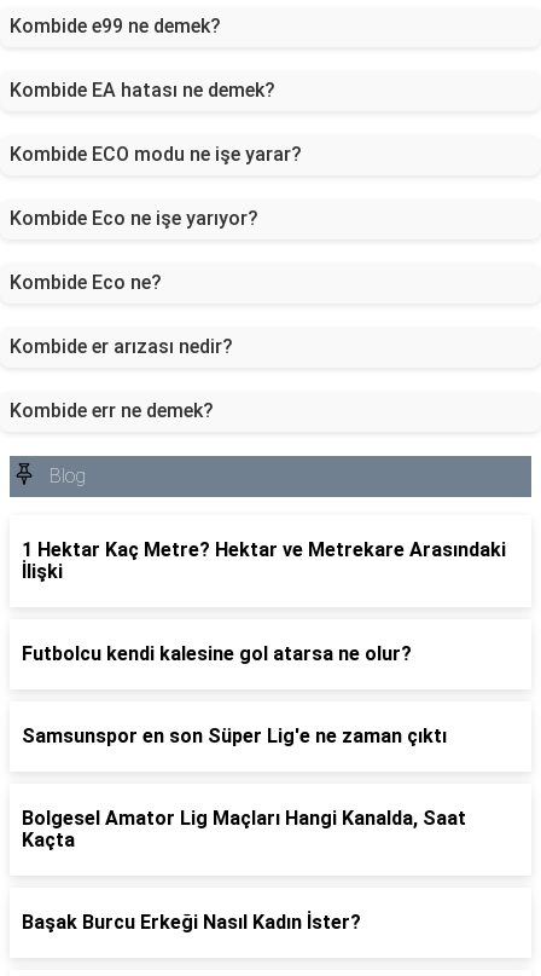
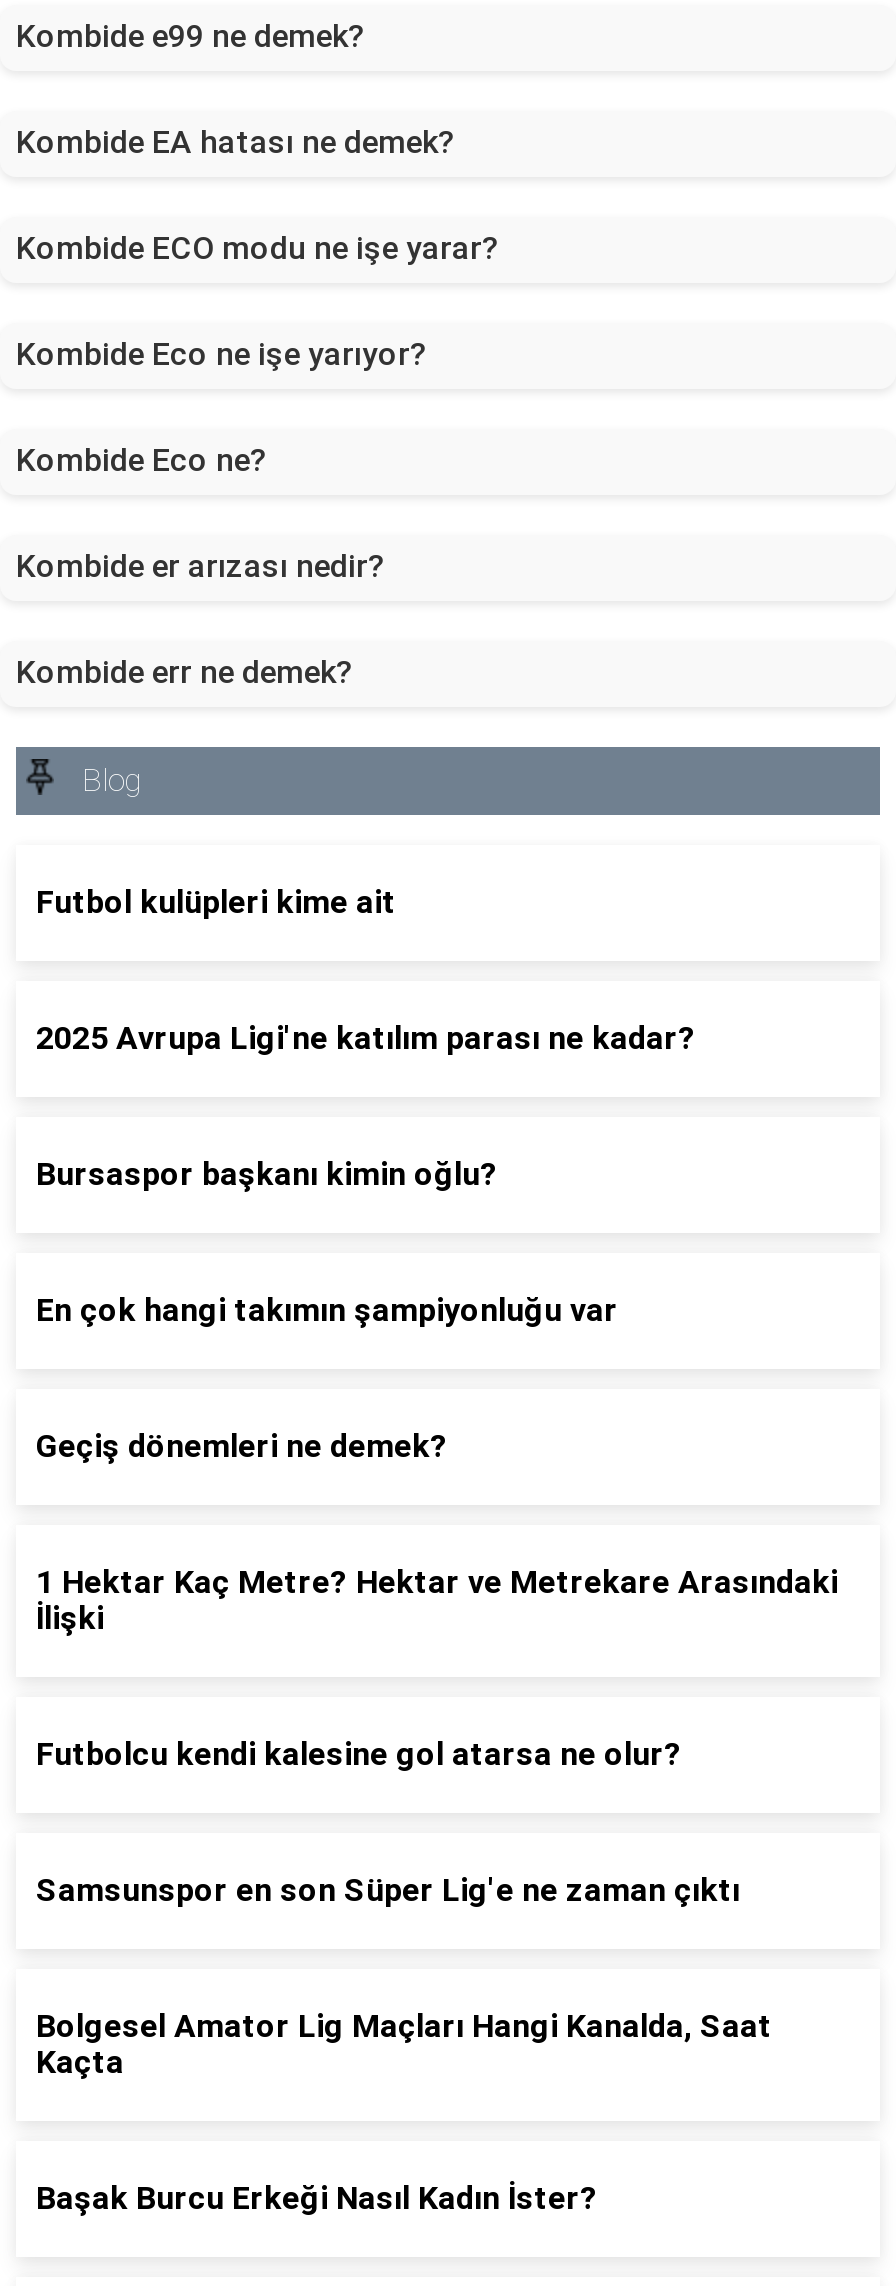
none -> [36,883,396,921] Futbol kulüpleri kime ait
none -> [36,1019,696,1057] 2025 Avrupa Ligi'ne katılım parası ne kadar?
none -> [36,1155,498,1193] Bursaspor başkanı kimin oğlu?
none -> [36,1291,618,1329] En çok hangi takımın şampiyonluğu var
none -> [36,1427,448,1465] Geçiş dönemleri ne demek?

